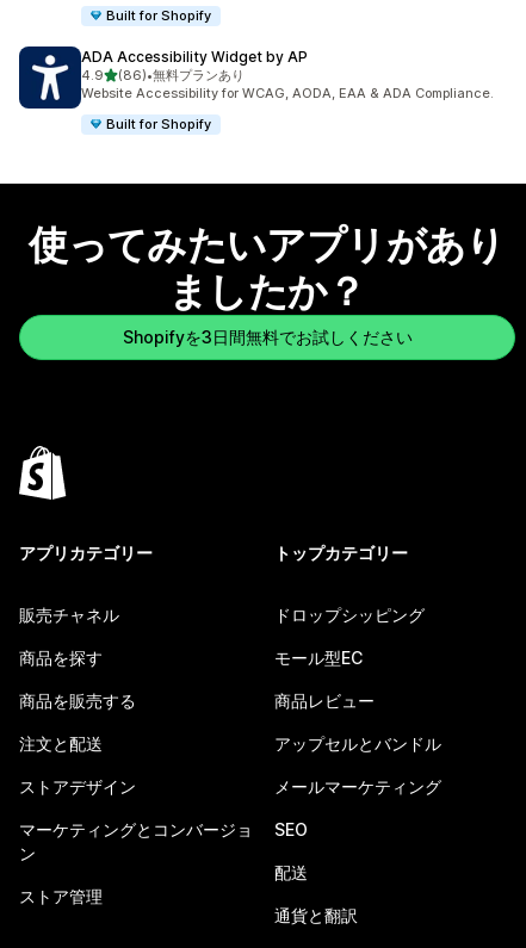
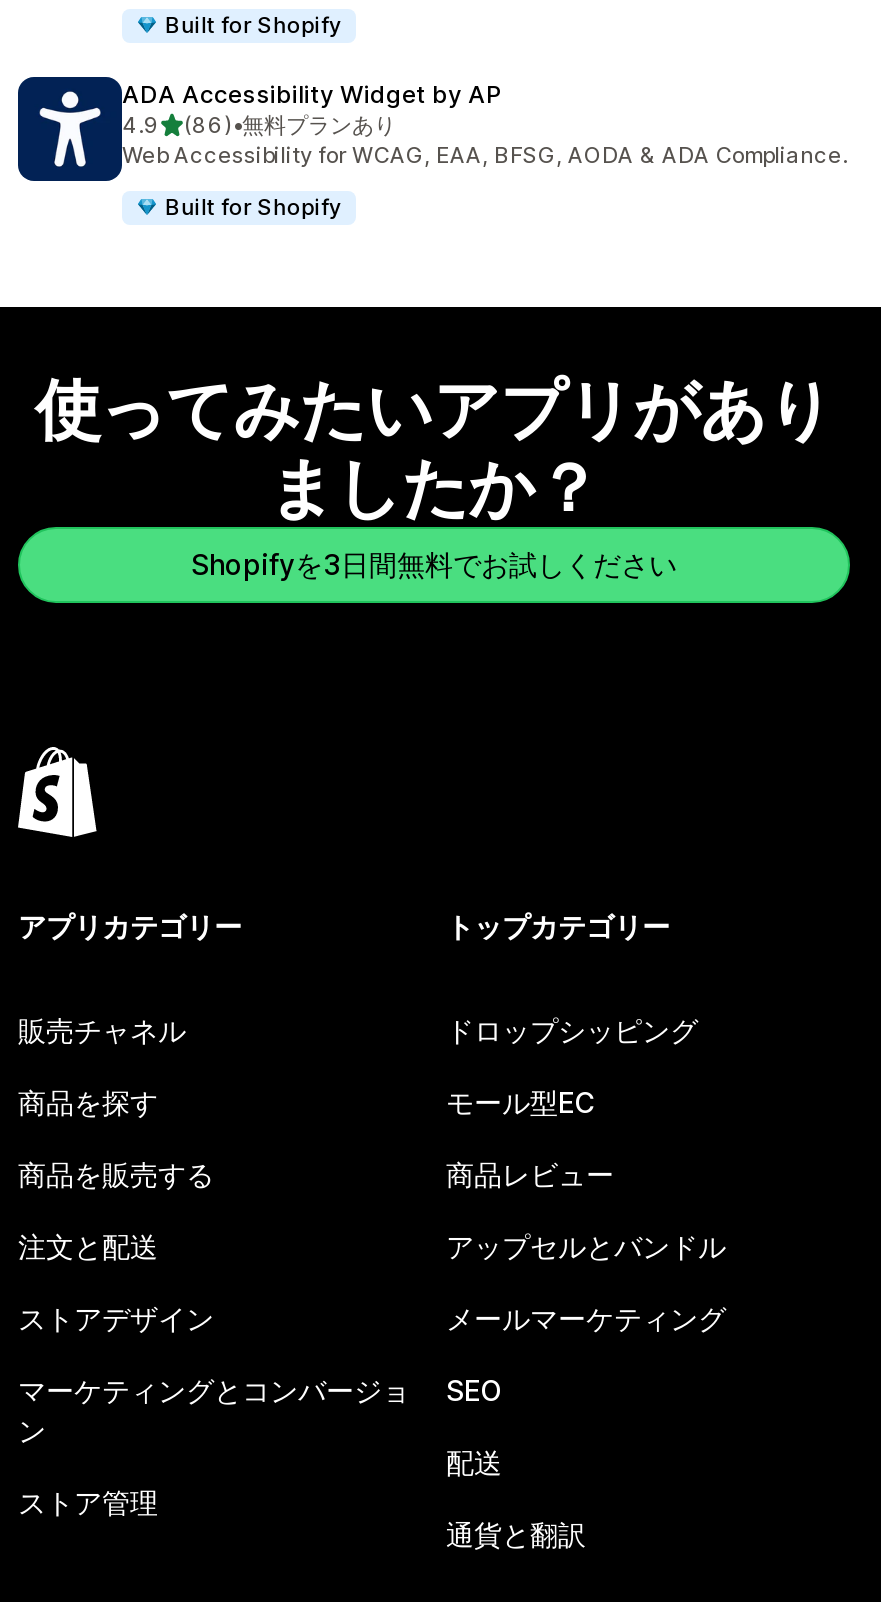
[81,85,494,102] Website Accessibility for WCAG, AODA, EAA & ADA Compliance. -> [122,142,848,170] Web Accessibility for WCAG, EAA, BFSG, AODA & ADA Compliance.

